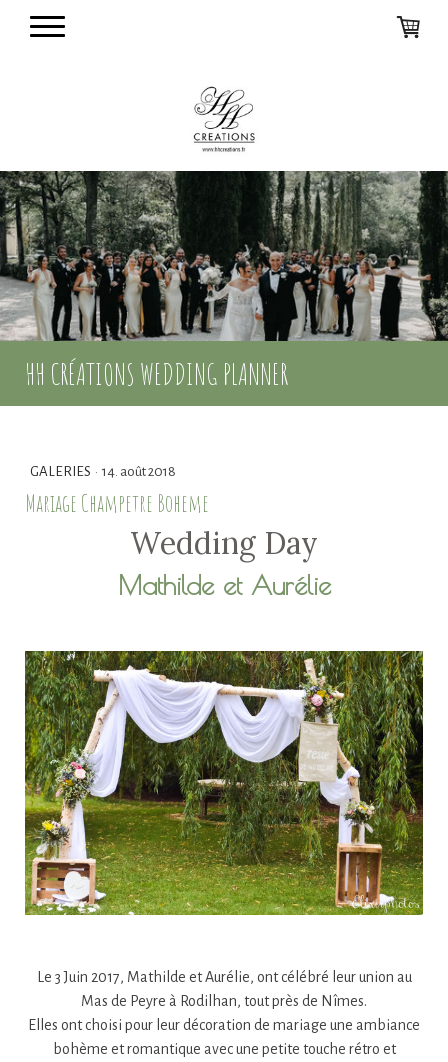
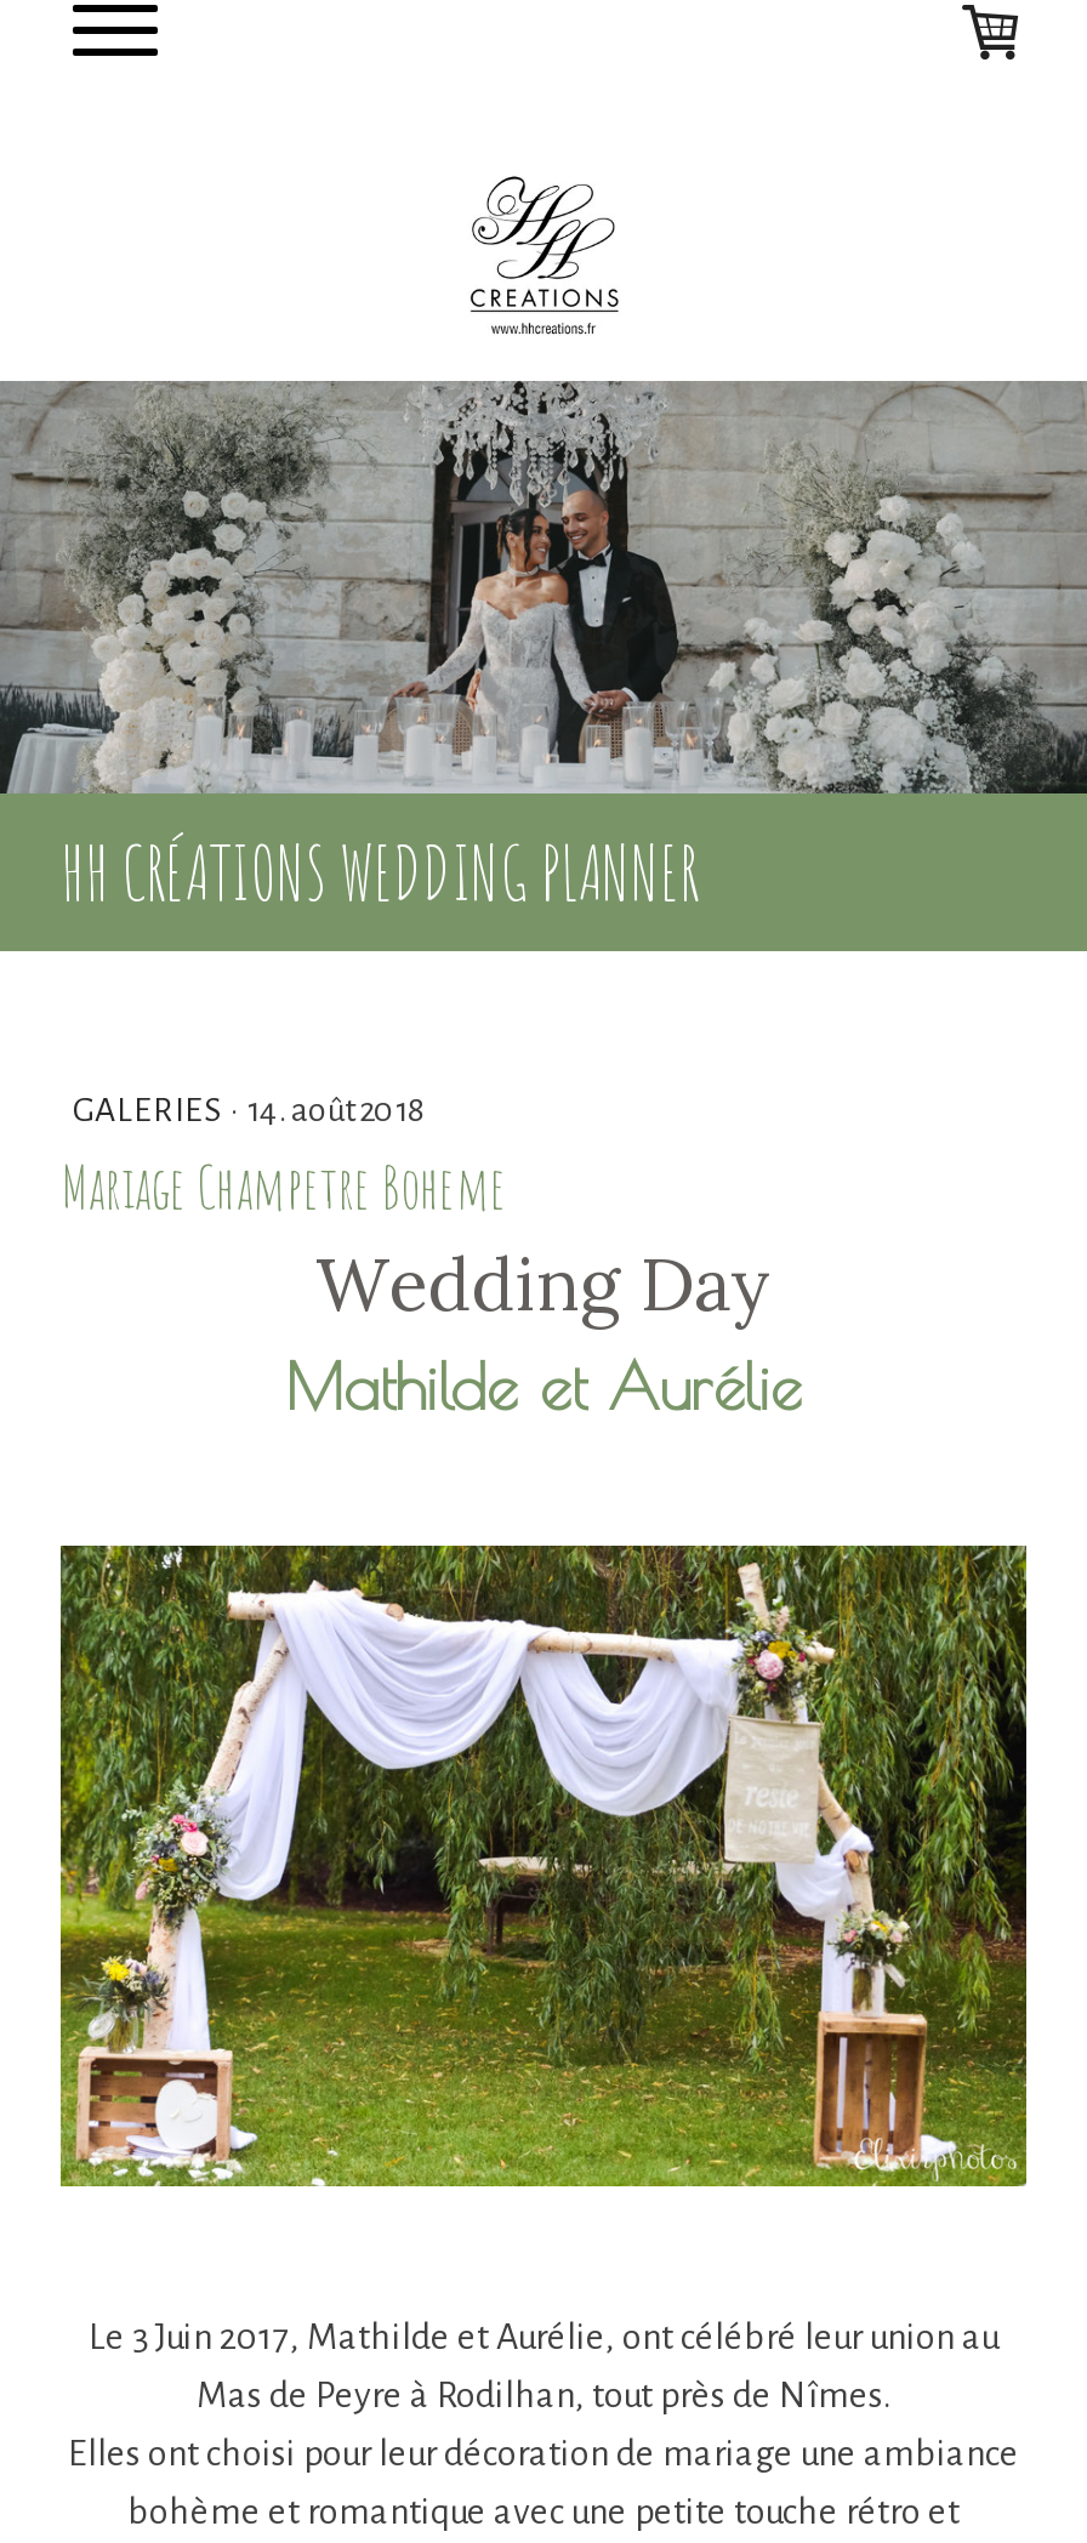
[3,171,445,342] [image] -> [7,379,1080,796] [image]

